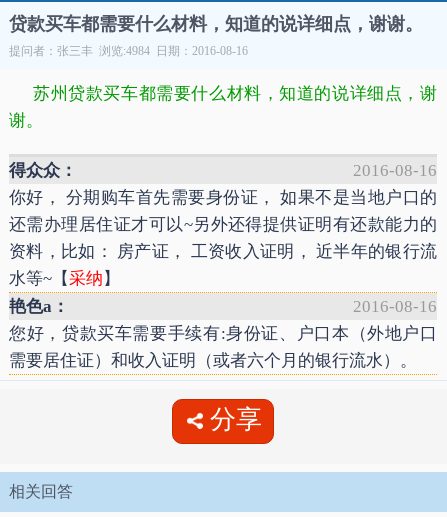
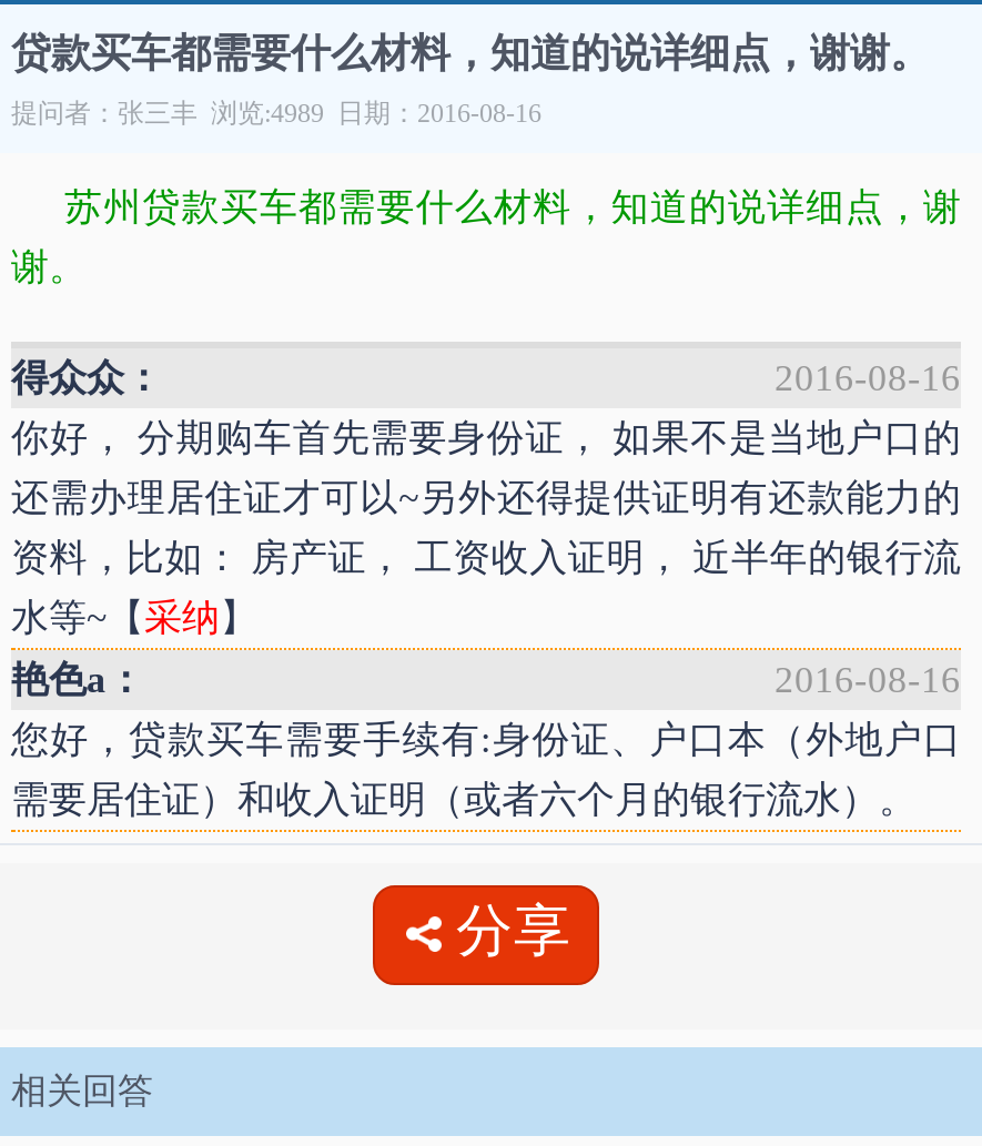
[9,44,248,58] 提问者：张三丰 浏览:4984 日期：2016-08-16 -> [11,98,541,129] 提问者：张三丰 浏览:4989 日期：2016-08-16

